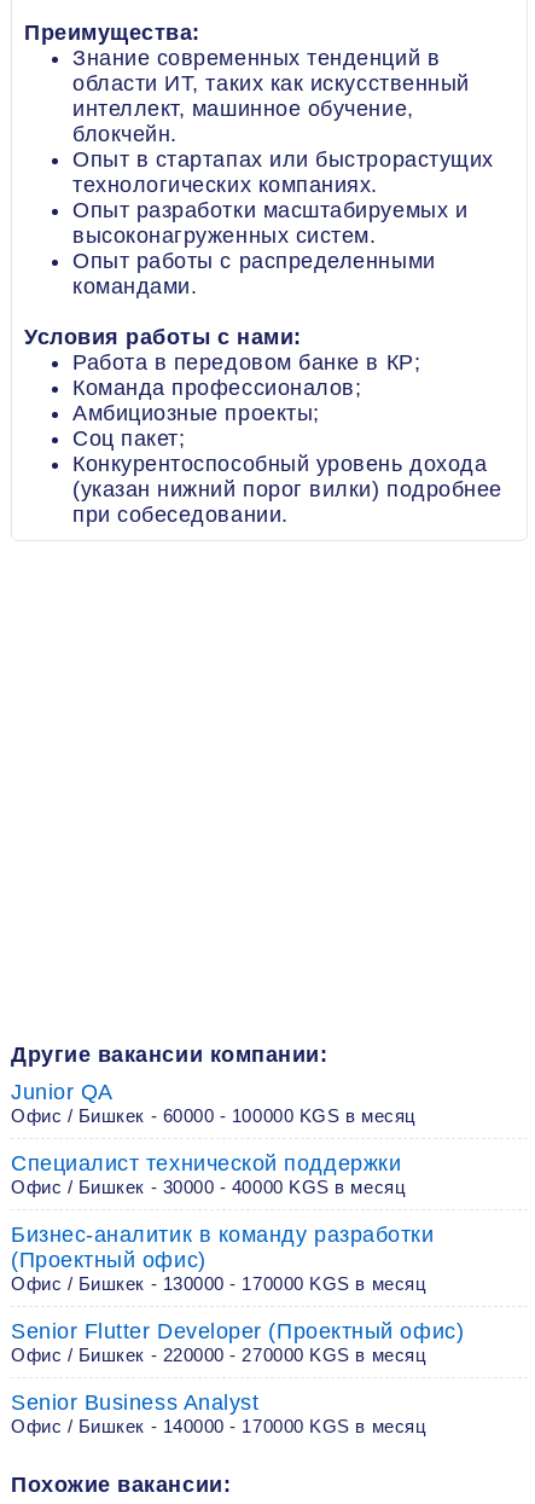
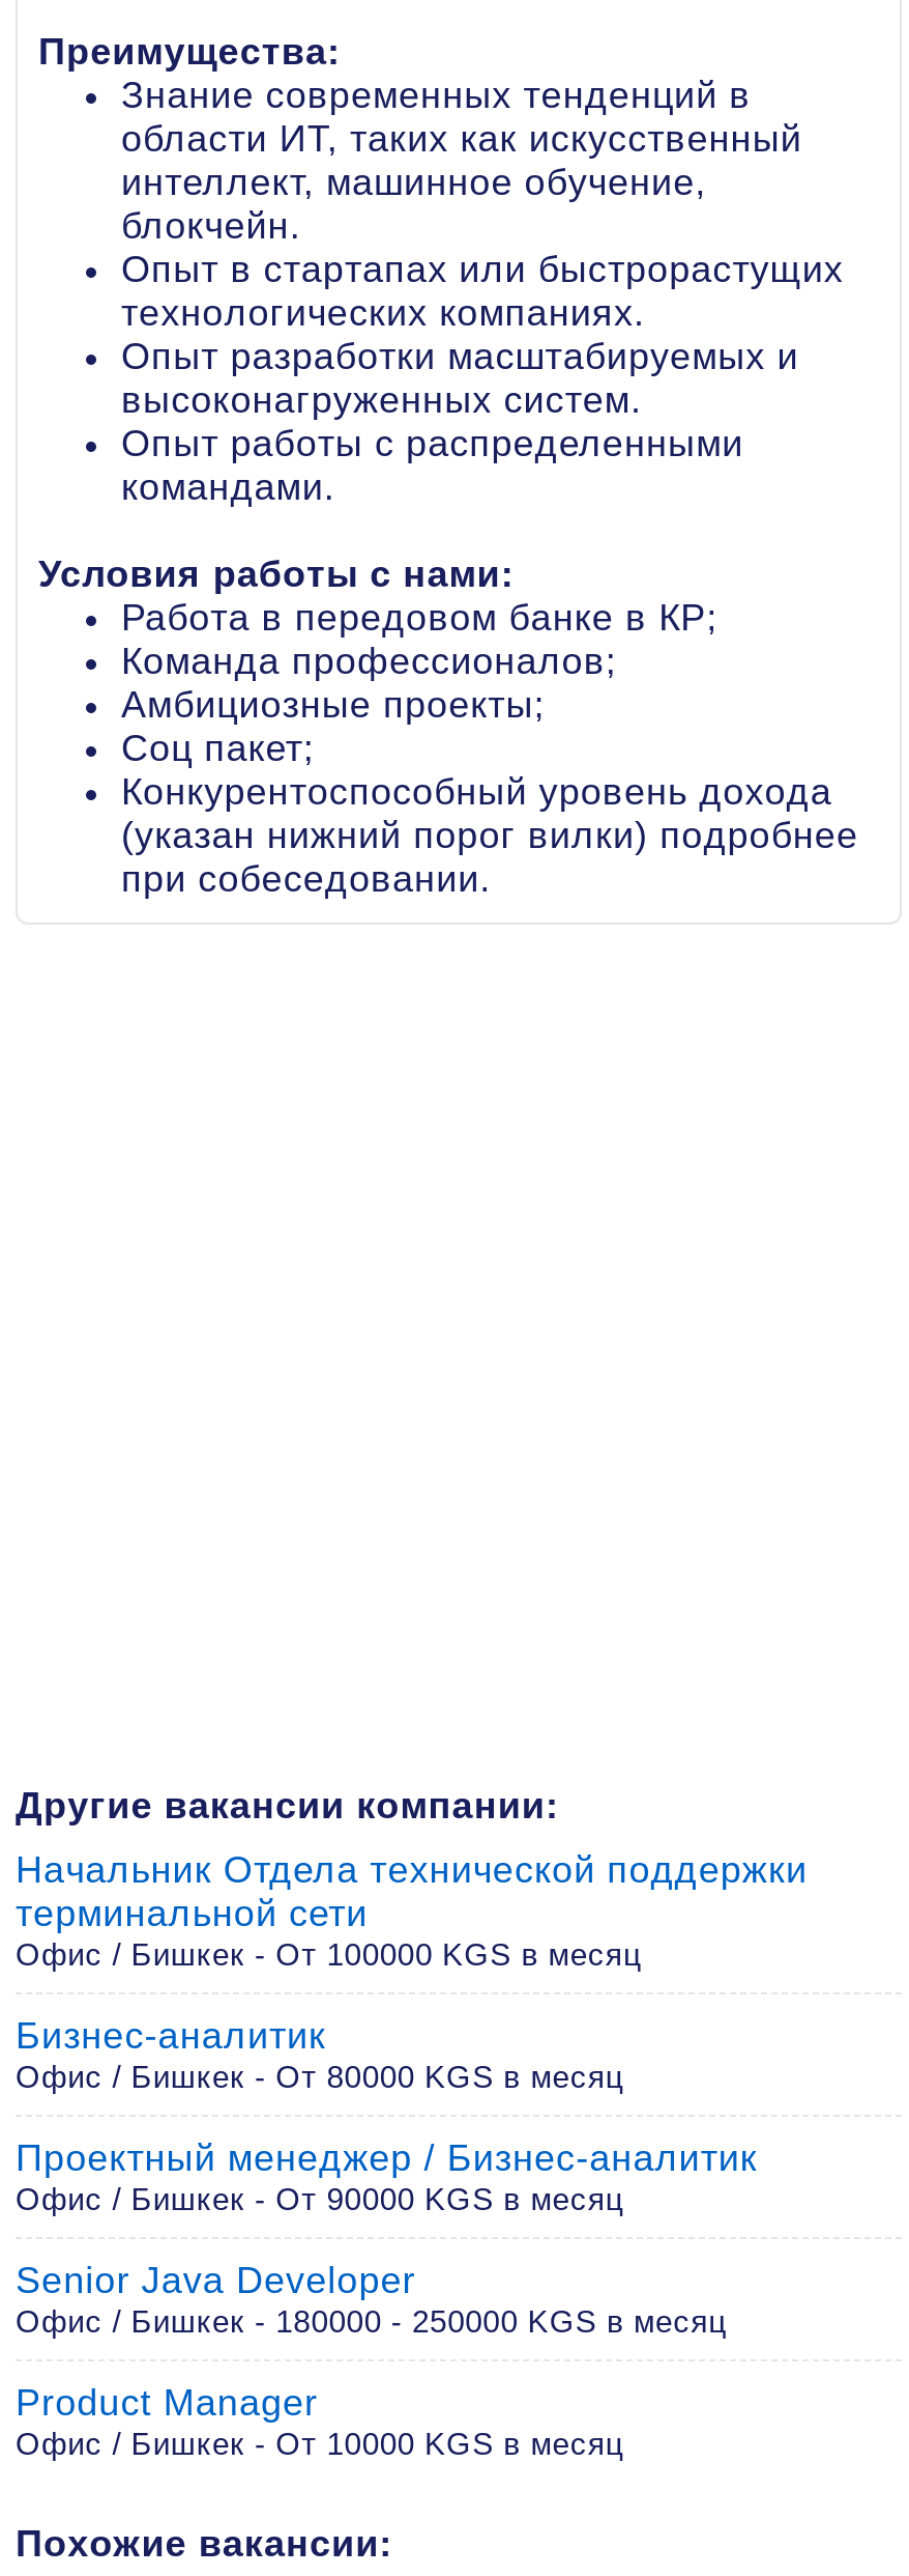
[11,1080,416,1126] Junior QA | Офис / Бишкек - 60000 - 100000 KGS в месяц -> [16,1849,808,1972] Начальник Отдела технической поддержки | терминальной сети | Офис / Бишкек - От 100000 KGS в месяц
[11,1151,406,1197] Специалист технической поддержки | Офис / Бишкек - 30000 - 40000 KGS в месяц -> [16,2015,625,2094] Бизнес-аналитик | Офис / Бишкек - От 80000 KGS в месяц
[11,1223,434,1294] Бизнес-аналитик в команду разработки | (Проектный офис) | Офис / Бишкек - 130000 - 170000 KGS в месяц -> [16,2138,758,2216] Проектный менеджер / Бизнес-аналитик | Офис / Бишкек - От 90000 KGS в месяц
[11,1319,464,1365] Senior Flutter Developer (Проектный офис) | Офис / Бишкек - 220000 - 270000 KGS в месяц -> [16,2260,728,2339] Senior Java Developer | Офис / Бишкек - 180000 - 250000 KGS в месяц
[11,1390,427,1436] Senior Business Analyst | Офис / Бишкек - 140000 - 170000 KGS в месяц -> [16,2382,625,2461] Product Manager | Офис / Бишкек - От 10000 KGS в месяц

